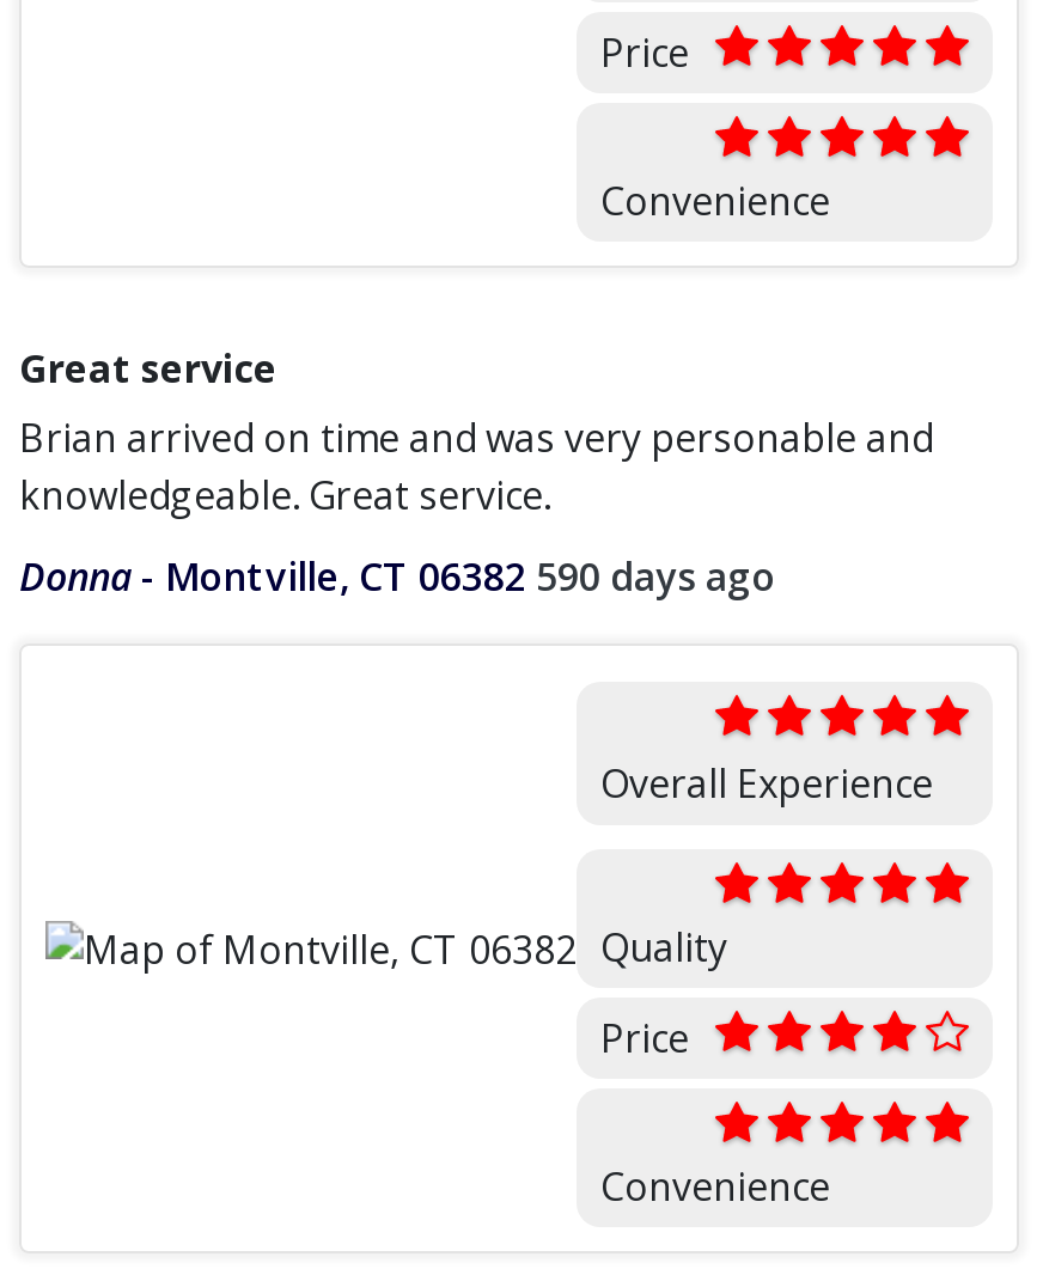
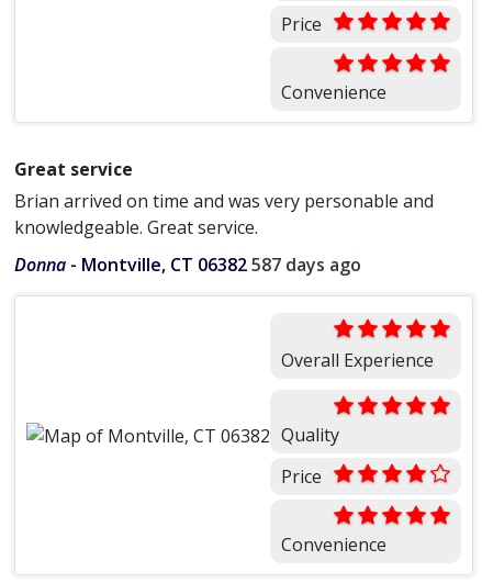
[19,550,775,603] Donna - Montville, CT 06382 590 days ago -> [14,253,361,277] Donna - Montville, CT 06382 587 days ago

